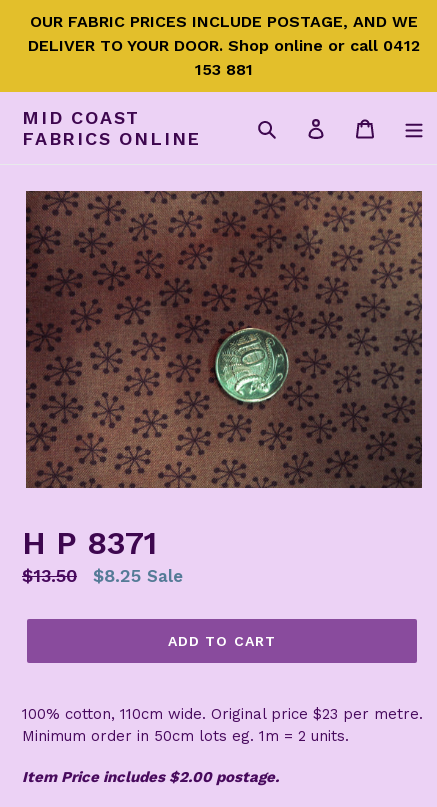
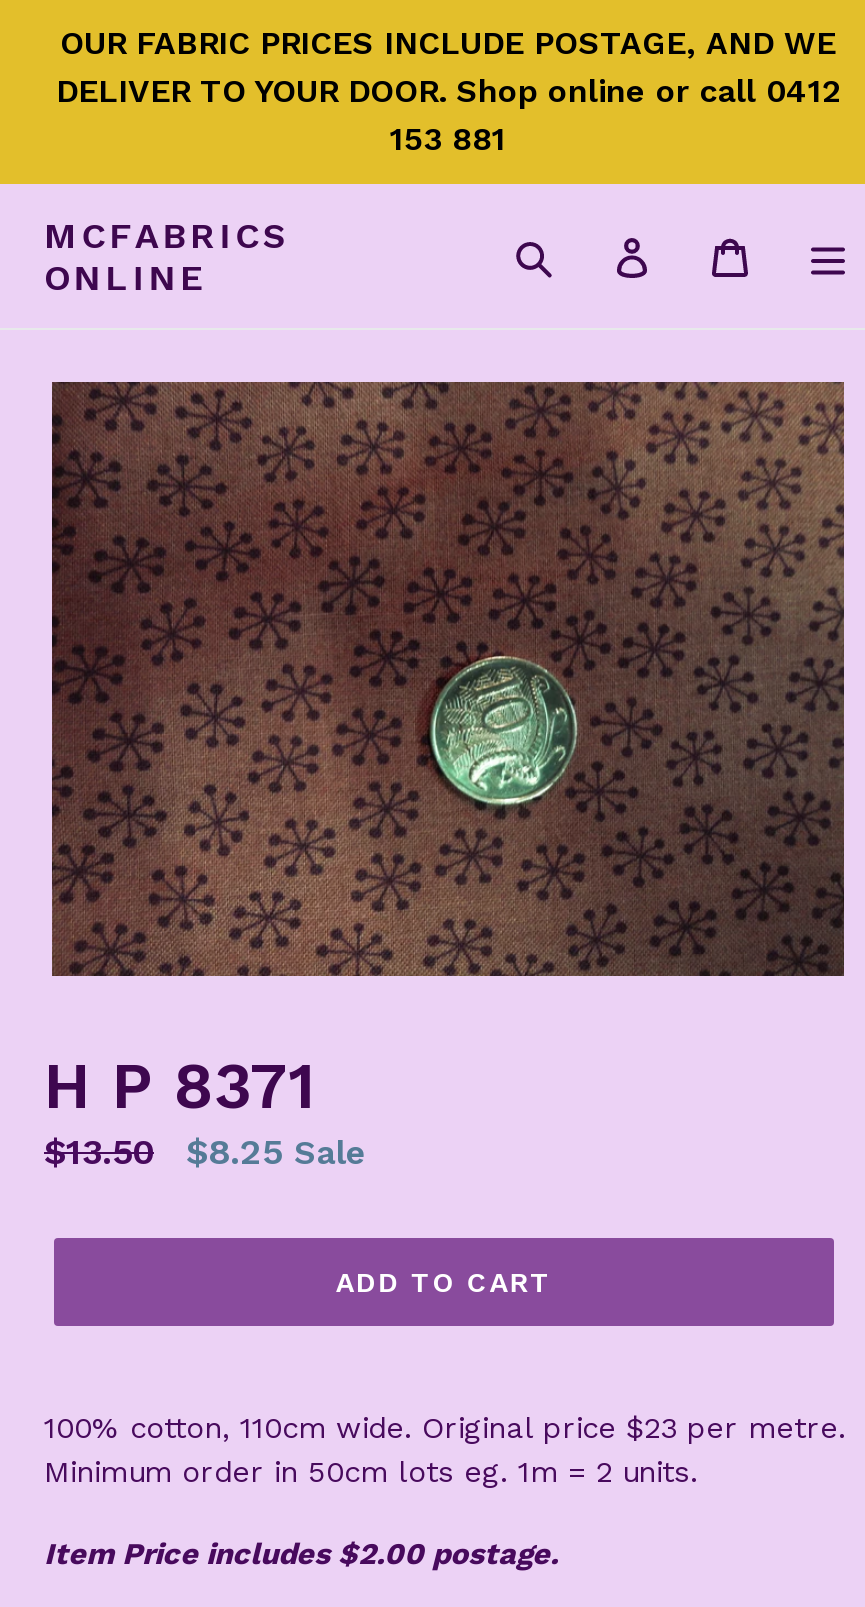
[22,107,201,149] MID COAST | FABRICS ONLINE -> [44,214,288,298] MCFABRICS | ONLINE

